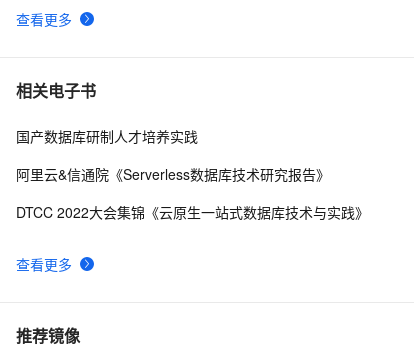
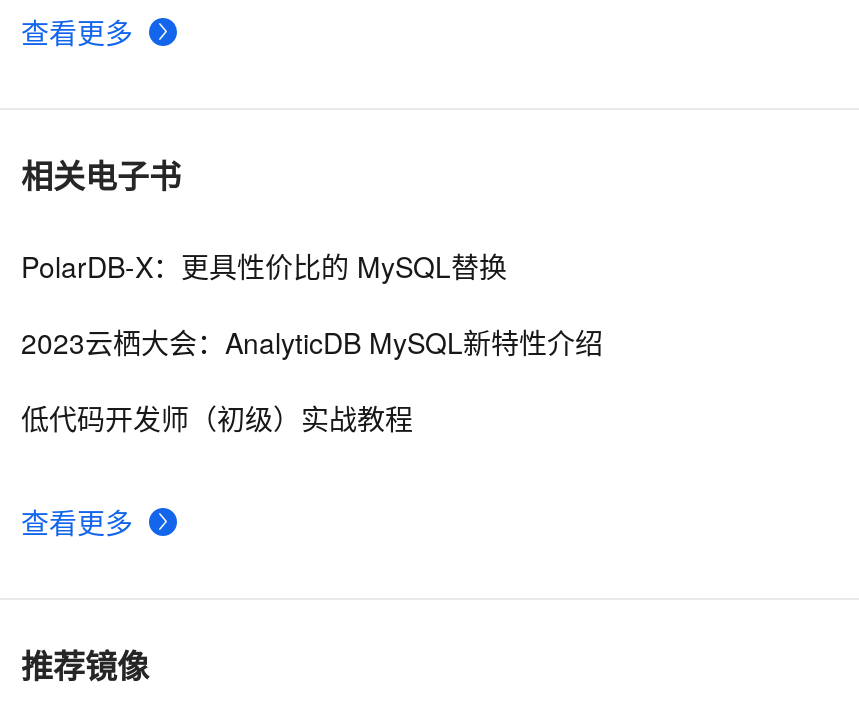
[16,126,198,146] 国产数据库研制人才培养实践 -> [21,247,507,287] PolarDB-X：更具性价比的 MySQL替换
[16,164,330,184] 阿里云&信通院《Serverless数据库技术研究报告》 -> [21,323,603,363] 2023云栖大会：AnalyticDB MySQL新特性介绍
[16,202,369,222] DTCC 2022大会集锦《云原生一站式数据库技术与实践》 -> [21,399,413,439] 低代码开发师（初级）实战教程

